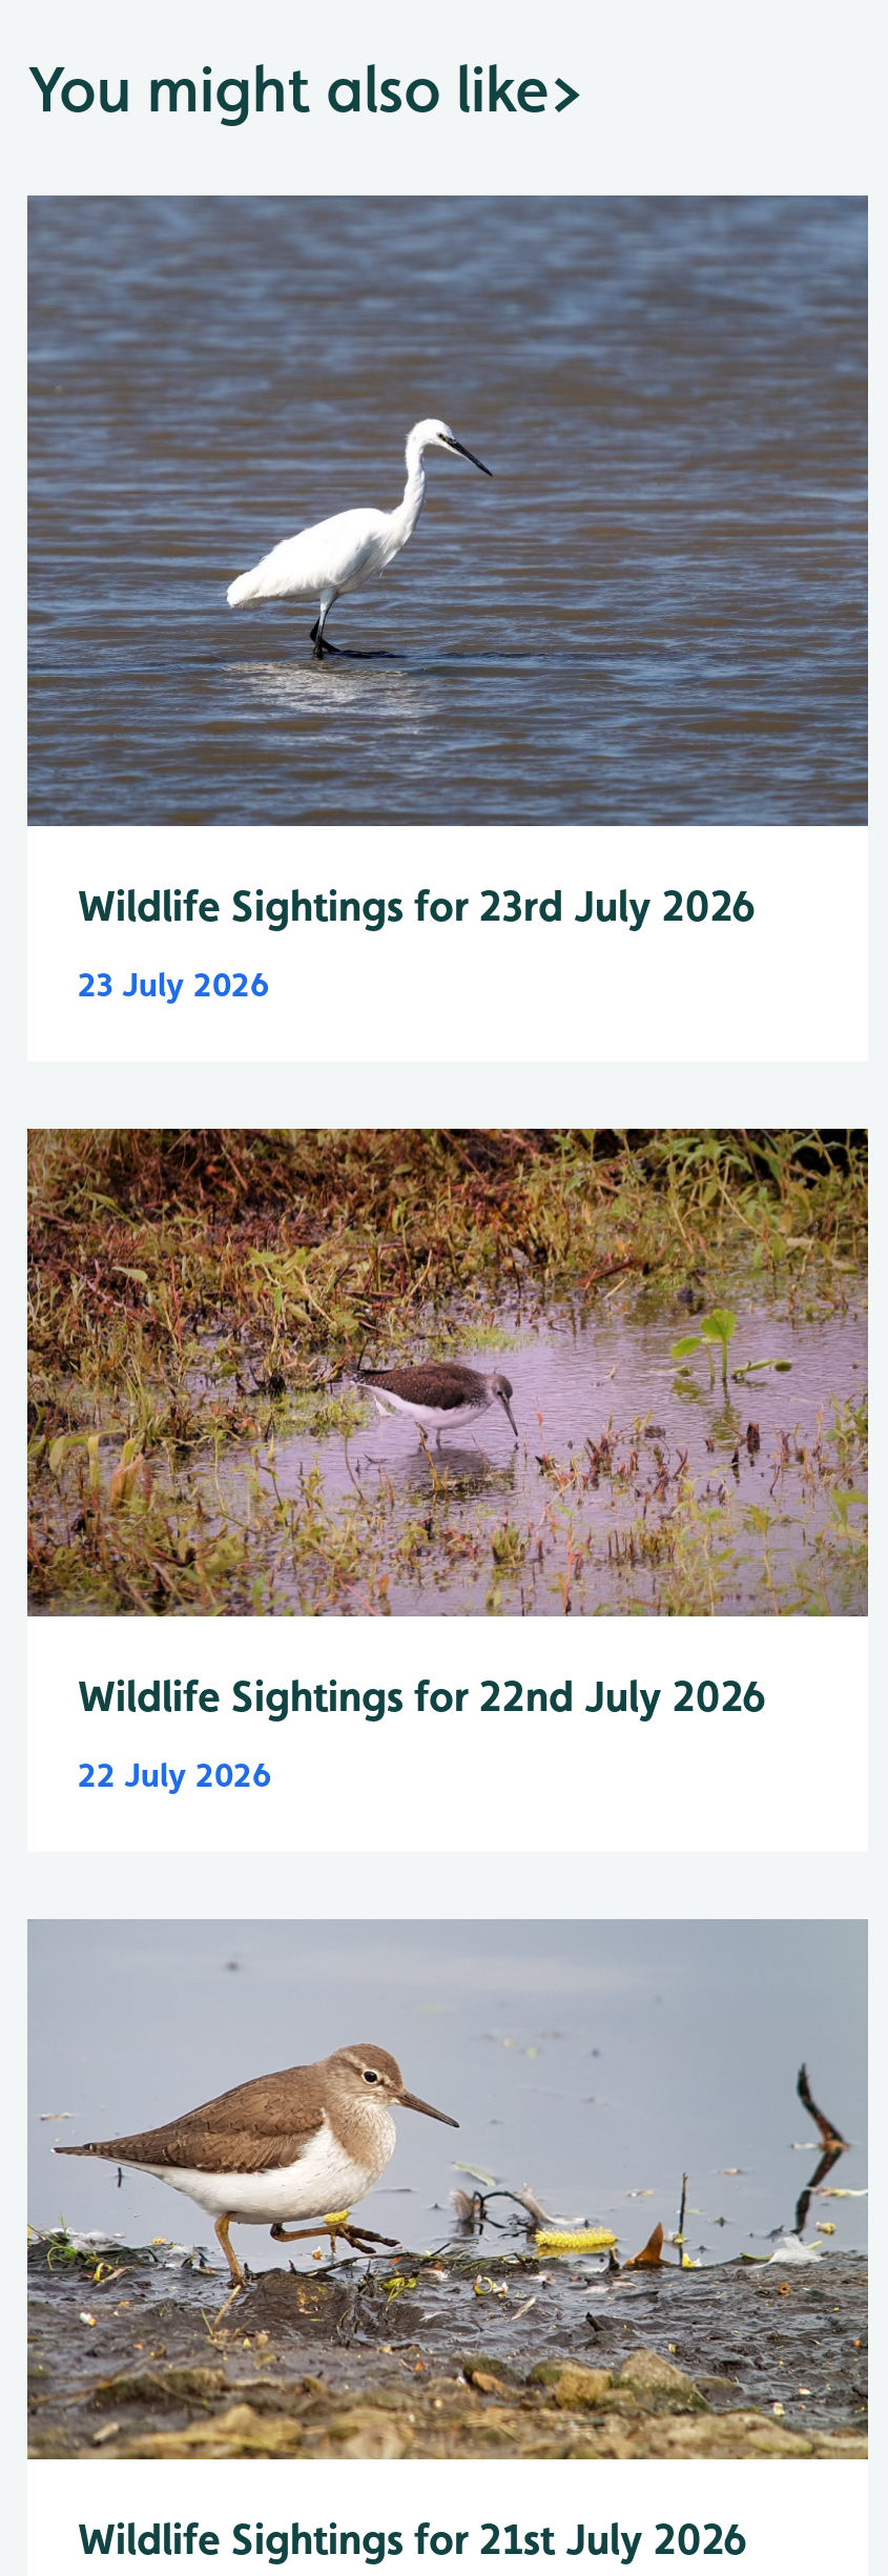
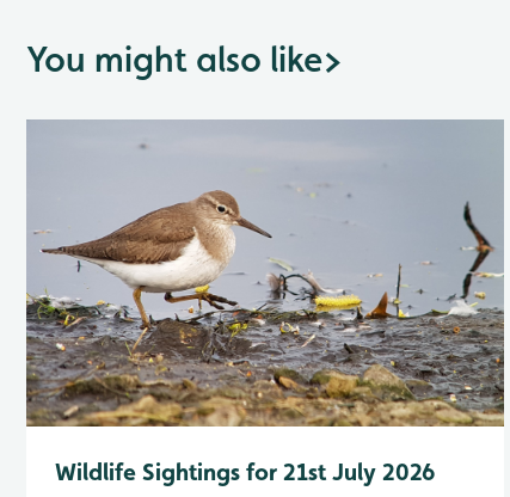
[25,195,870,1004] [image] | Wildlife Sightings for 23rd July 2026 | 23 July 2026 -> none
[25,1127,870,1794] [image] | Wildlife Sightings for 22nd July 2026 | 22 July 2026 -> none

